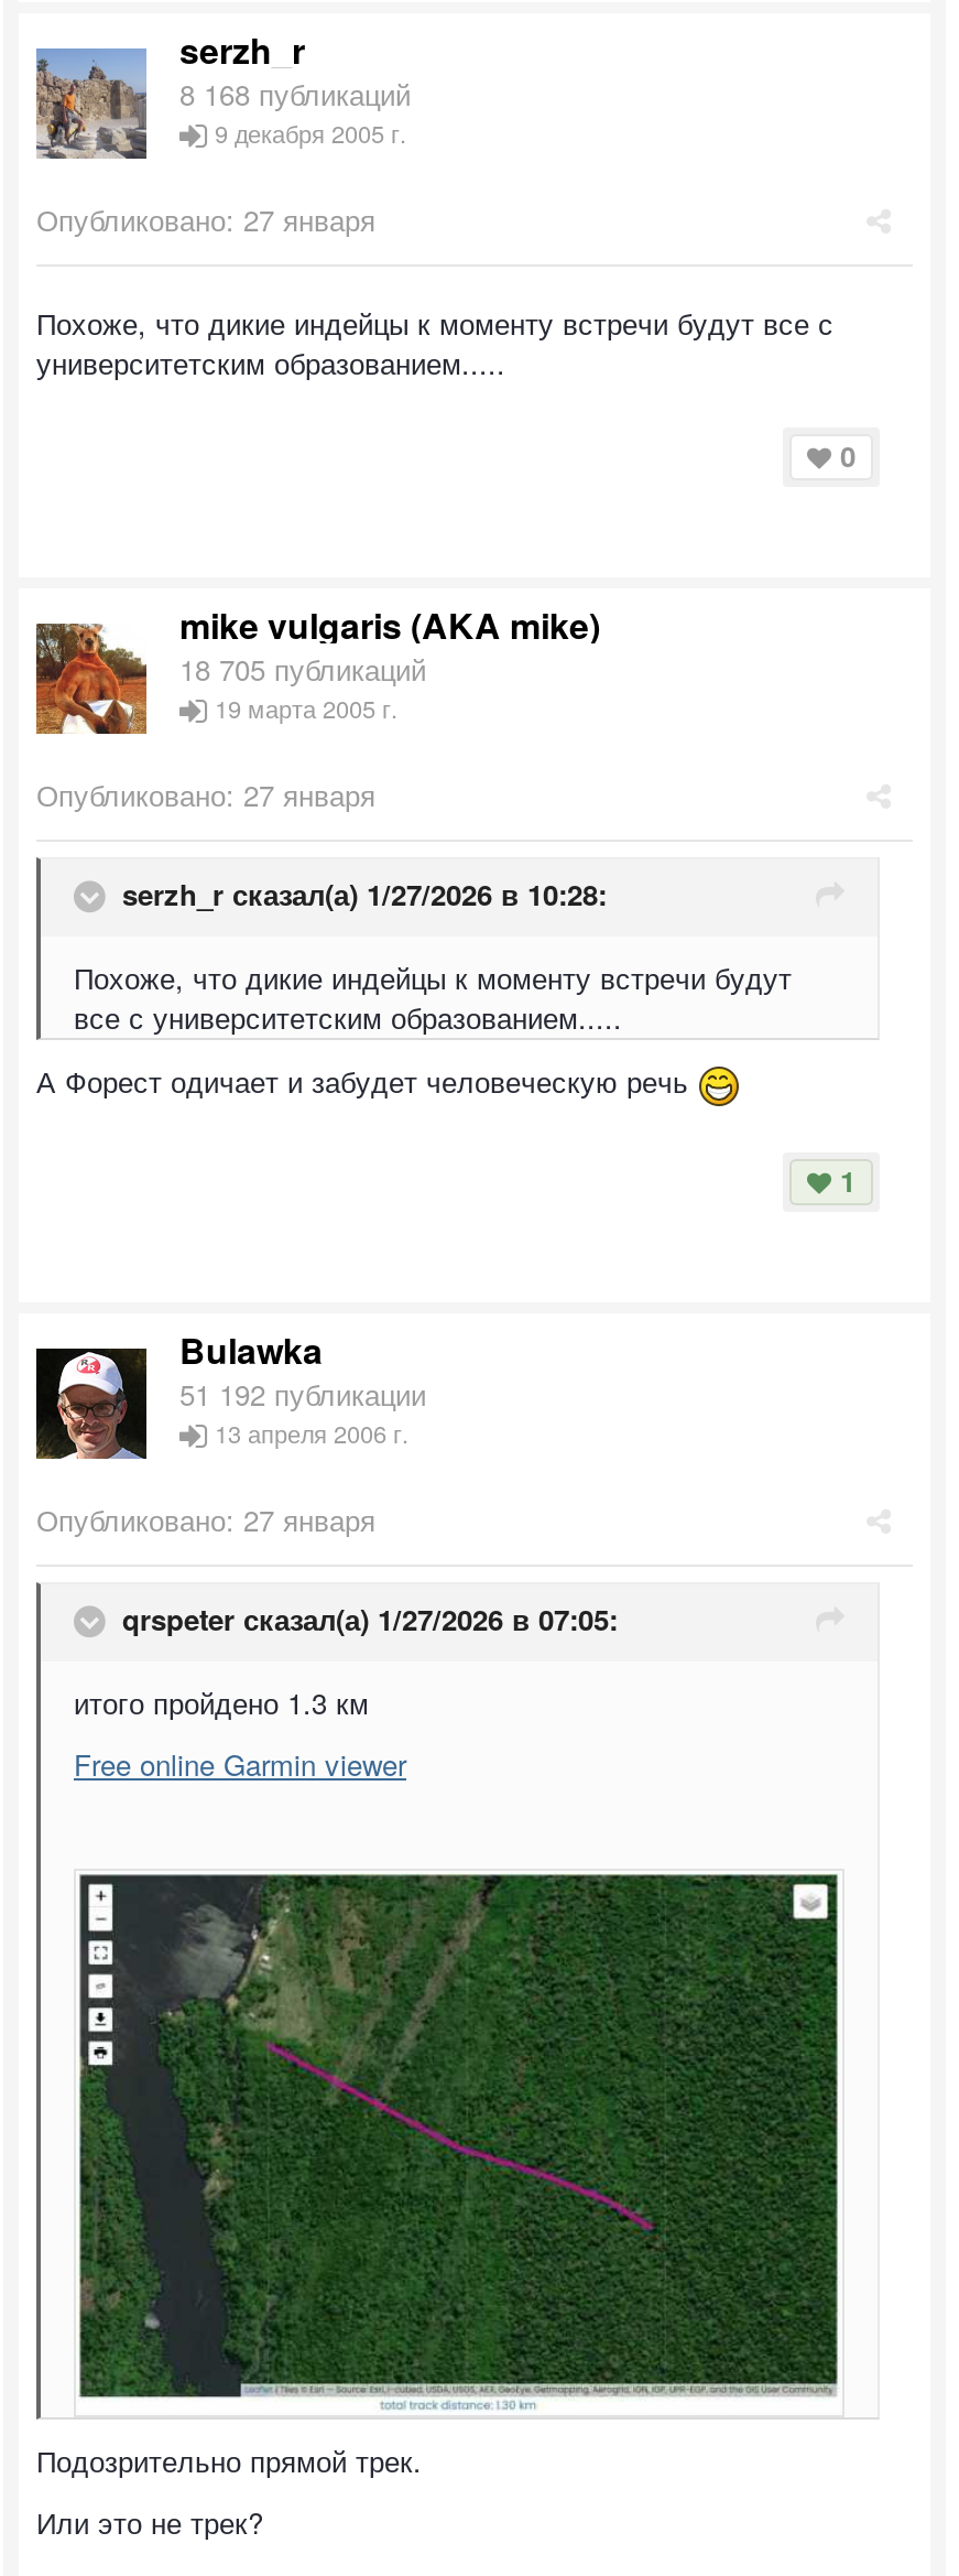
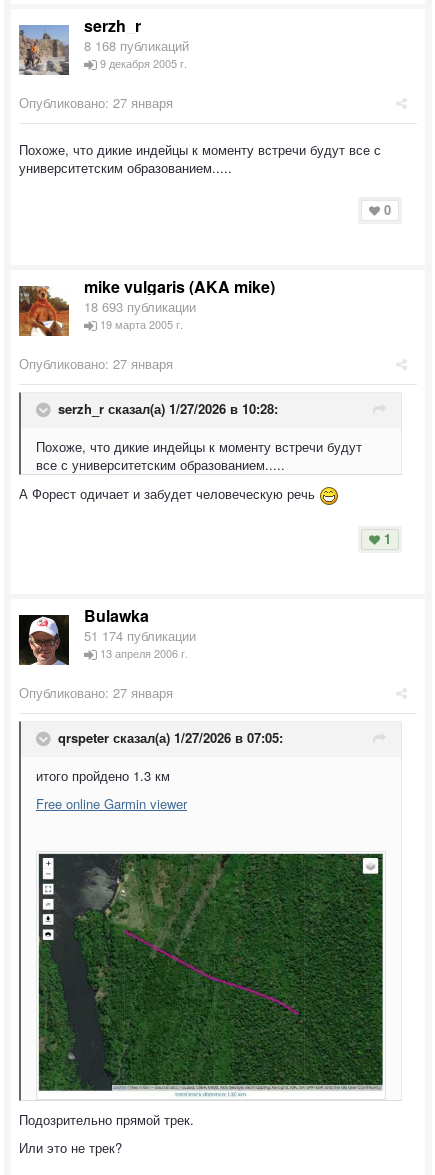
[179,648,426,690] 18 705 публикаций -> [84,297,196,316] 18 693 публикации
[179,1373,426,1415] 51 192 публикации -> [84,626,196,645] 51 174 публикации

